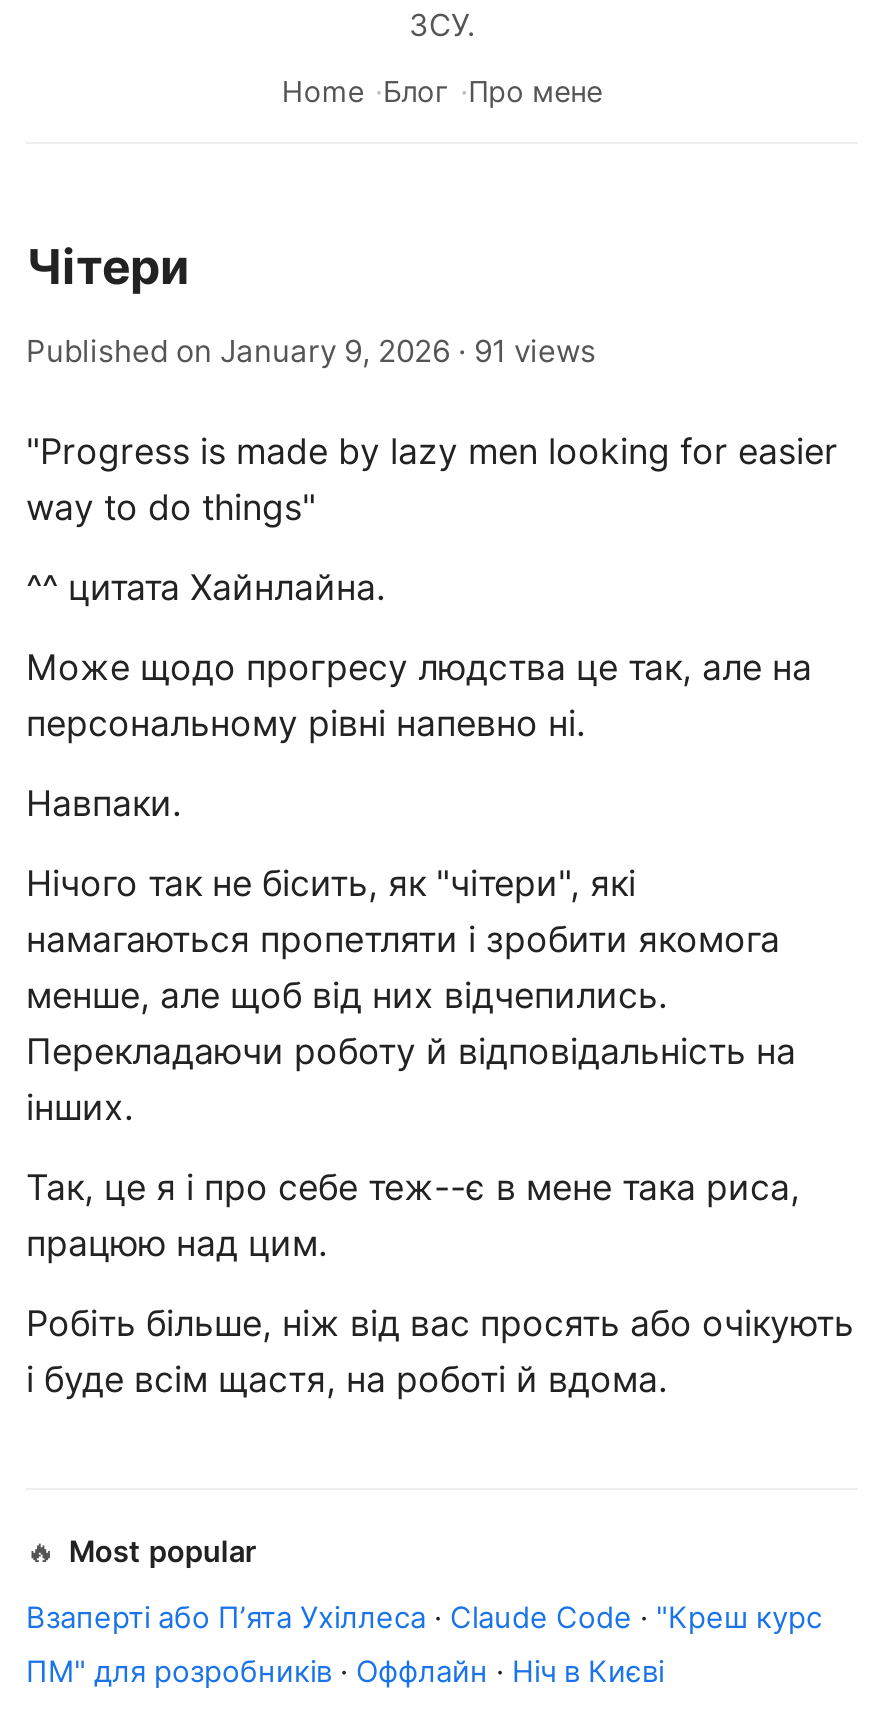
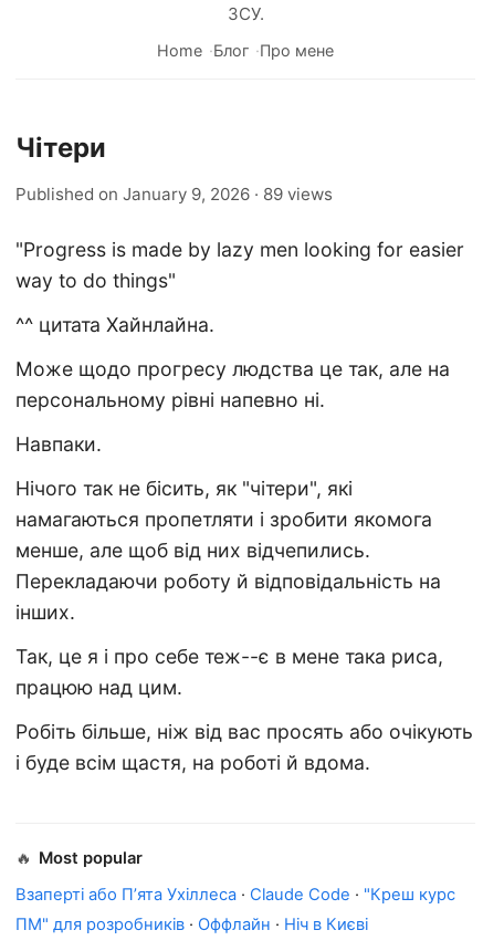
[26,333,596,371] Published on January 9, 2026 · 91 views -> [15,184,333,205] Published on January 9, 2026 · 89 views

